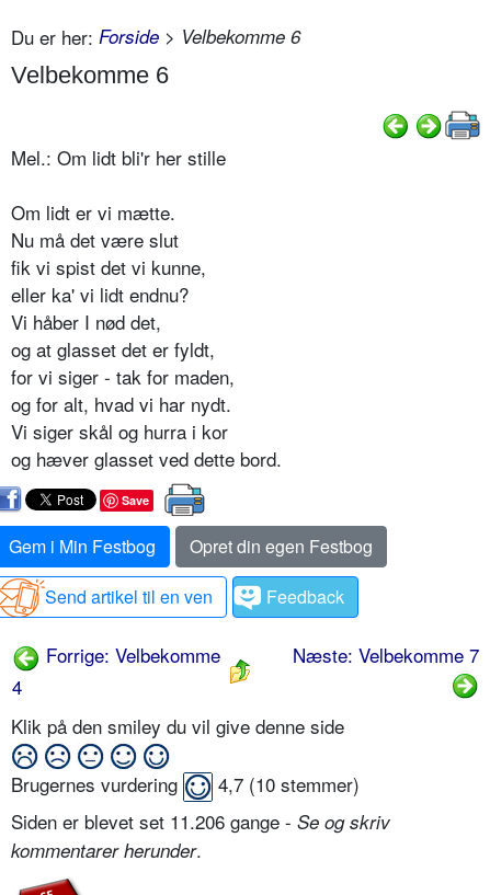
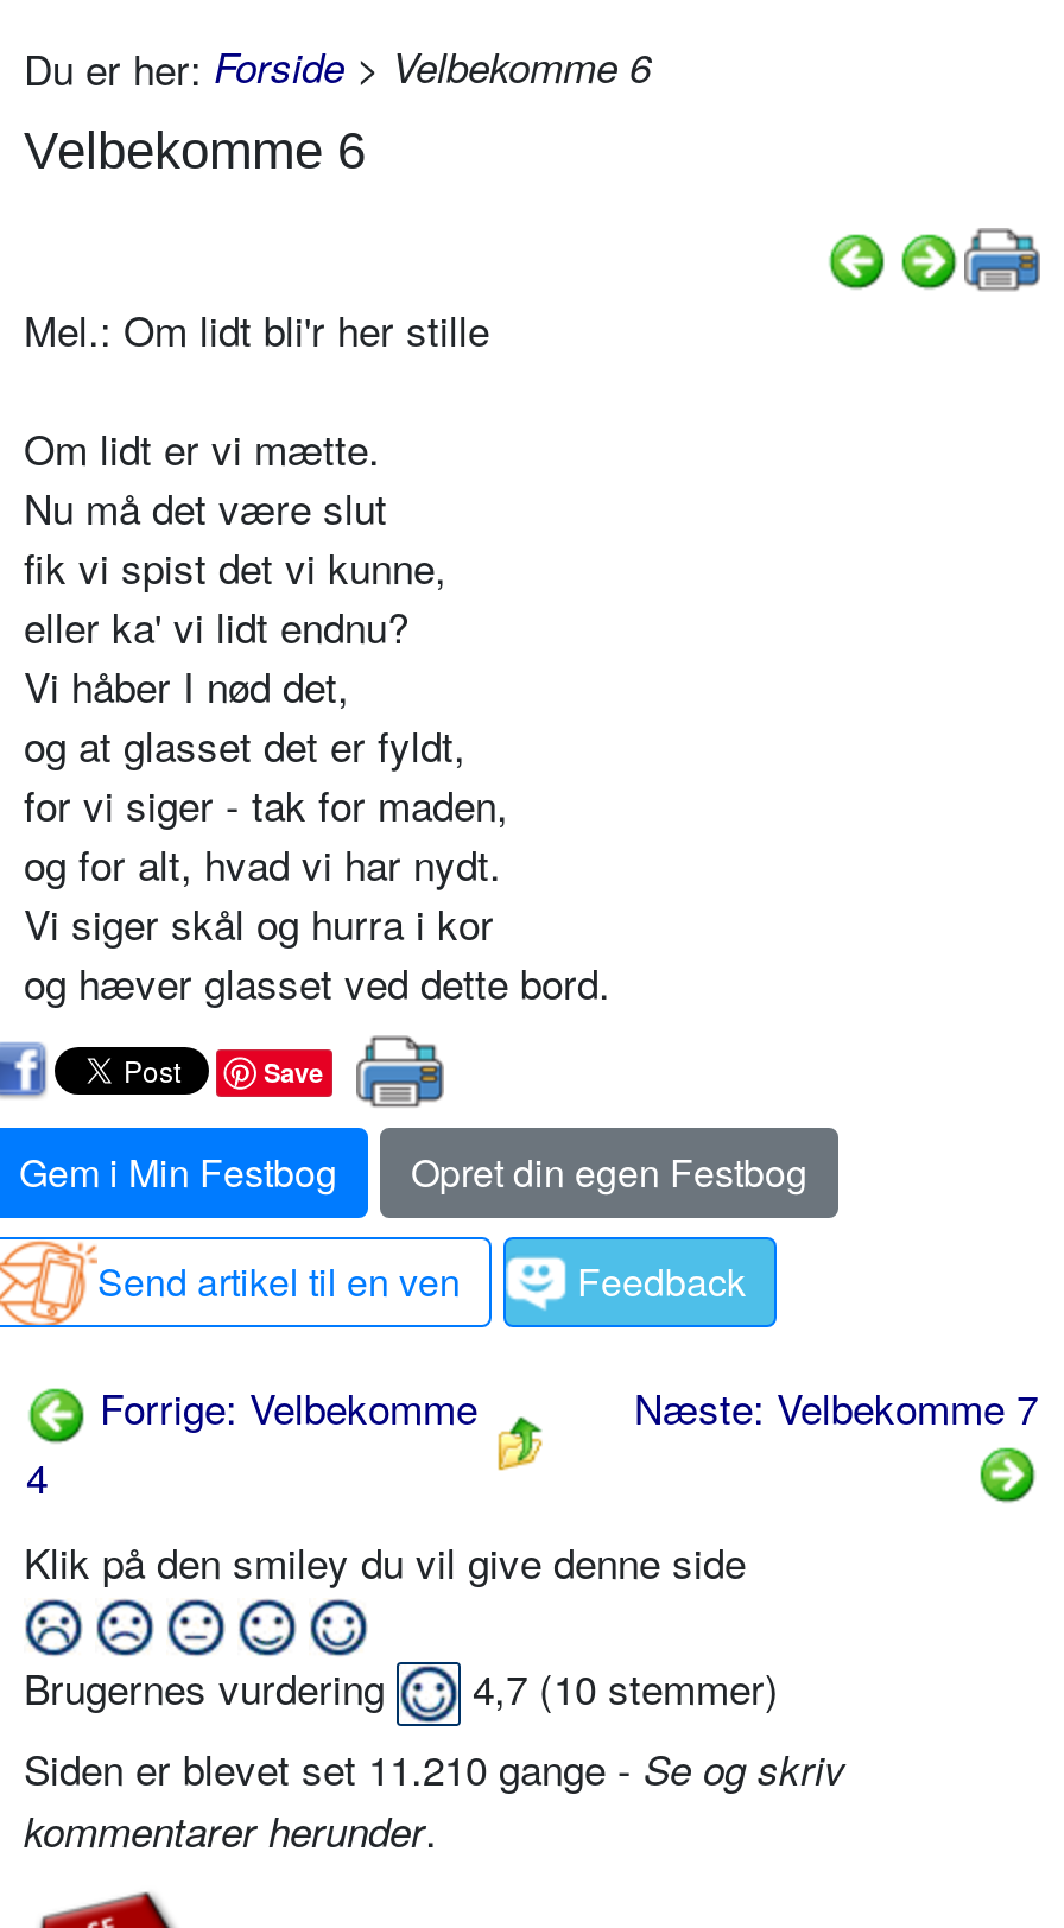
[11,807,390,835] Siden er blevet set 11.206 gange - Se og skriv -> [24,1738,845,1798] Siden er blevet set 11.210 gange - Se og skriv

